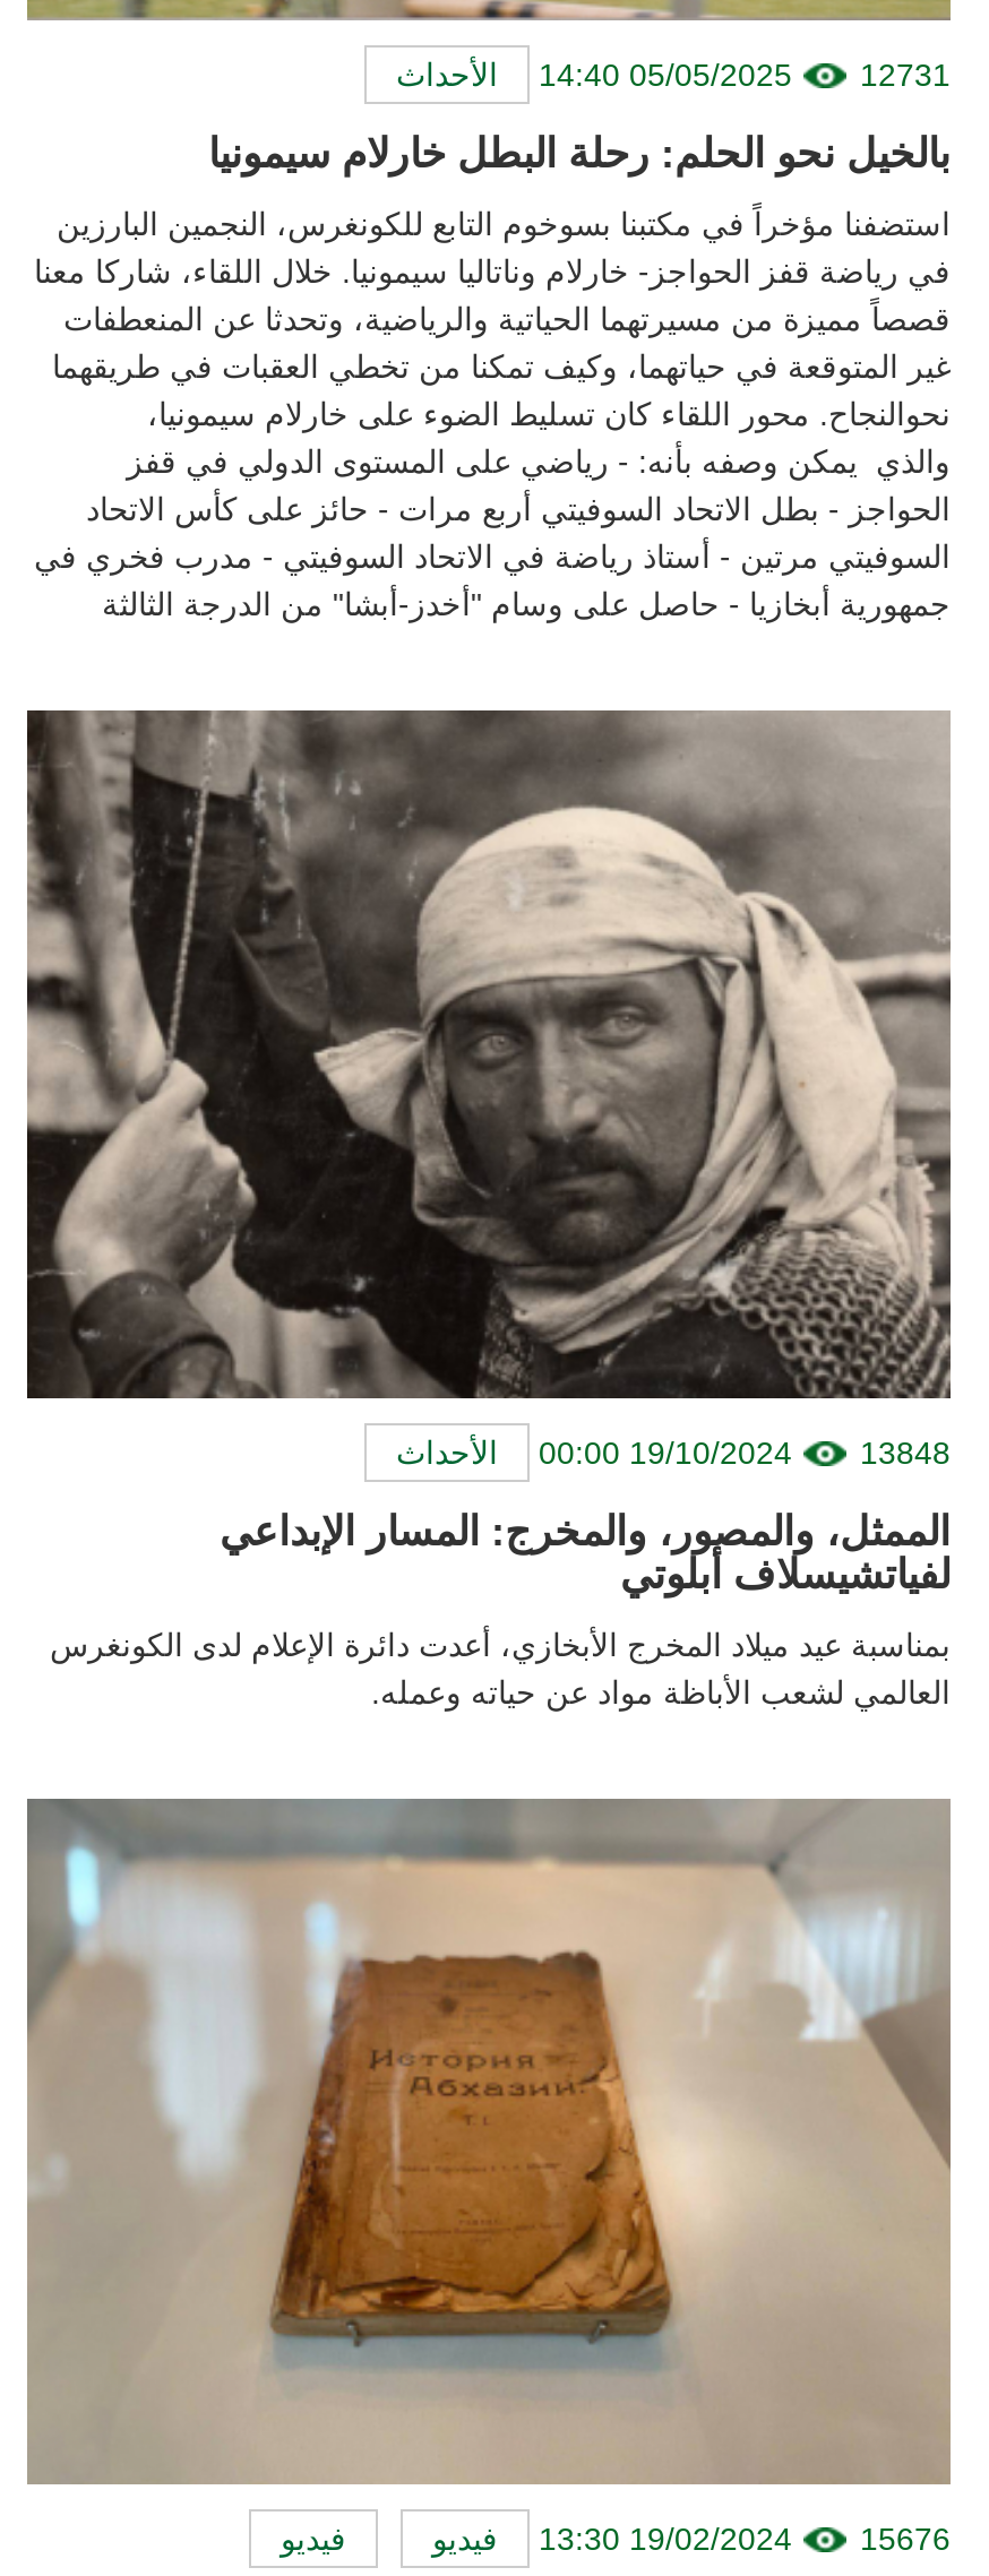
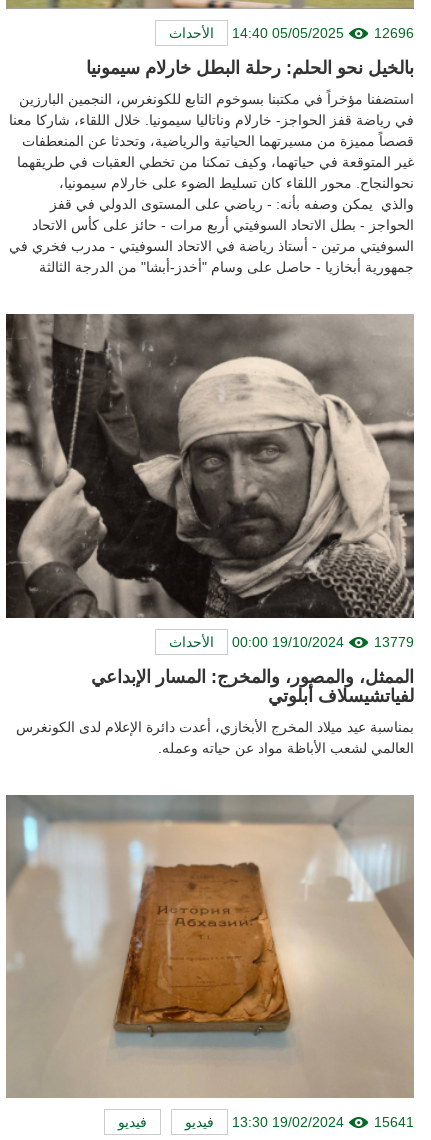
[860,58,951,94] 12731 -> [374,25,414,41] 12696
[860,1434,951,1470] 13848 -> [374,634,414,650] 13779
[860,2521,951,2558] 15676 -> [374,1114,414,1130] 15641

